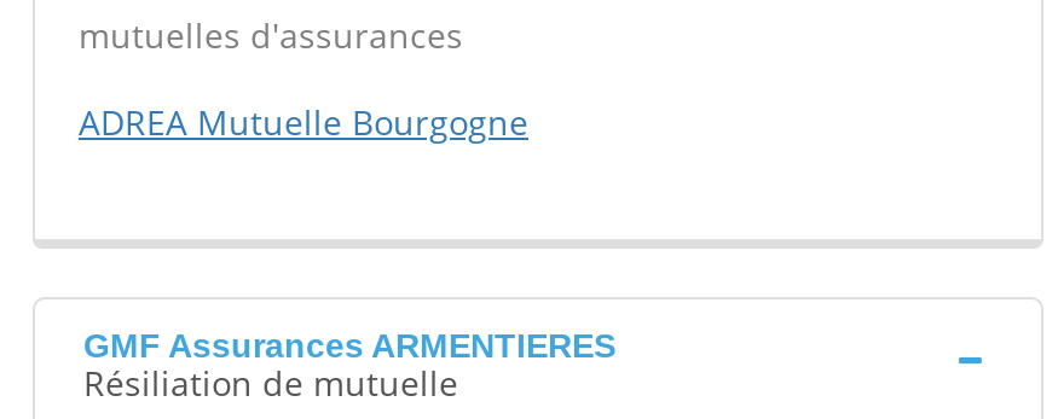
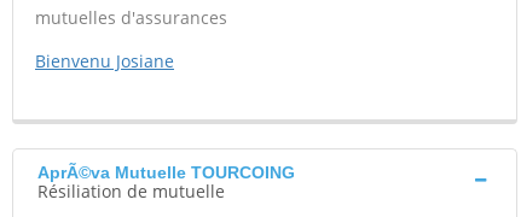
[79,99,528,145] ADREA Mutuelle Bourgogne -> [35,49,174,72] Bienvenu Josiane
[83,326,615,365] GMF Assurances ARMENTIERES -> [37,163,295,182] AprÃ©va Mutuelle TOURCOING

